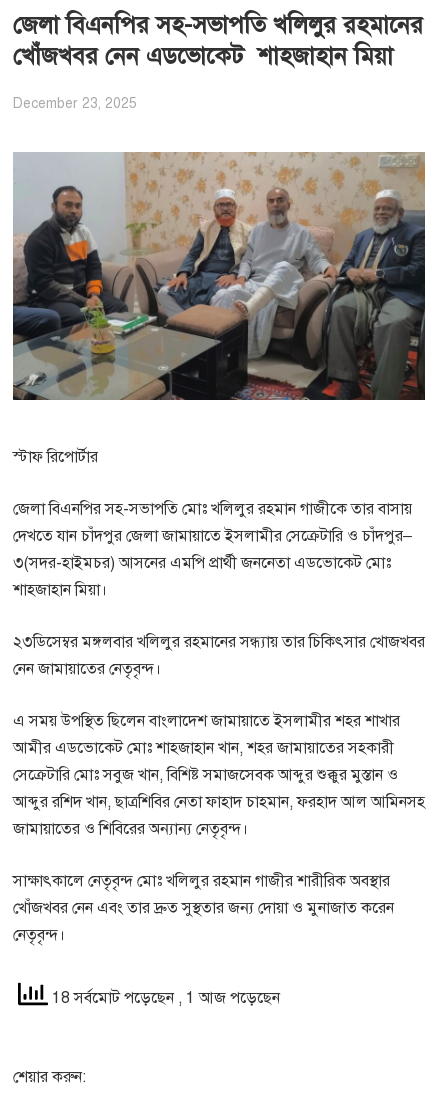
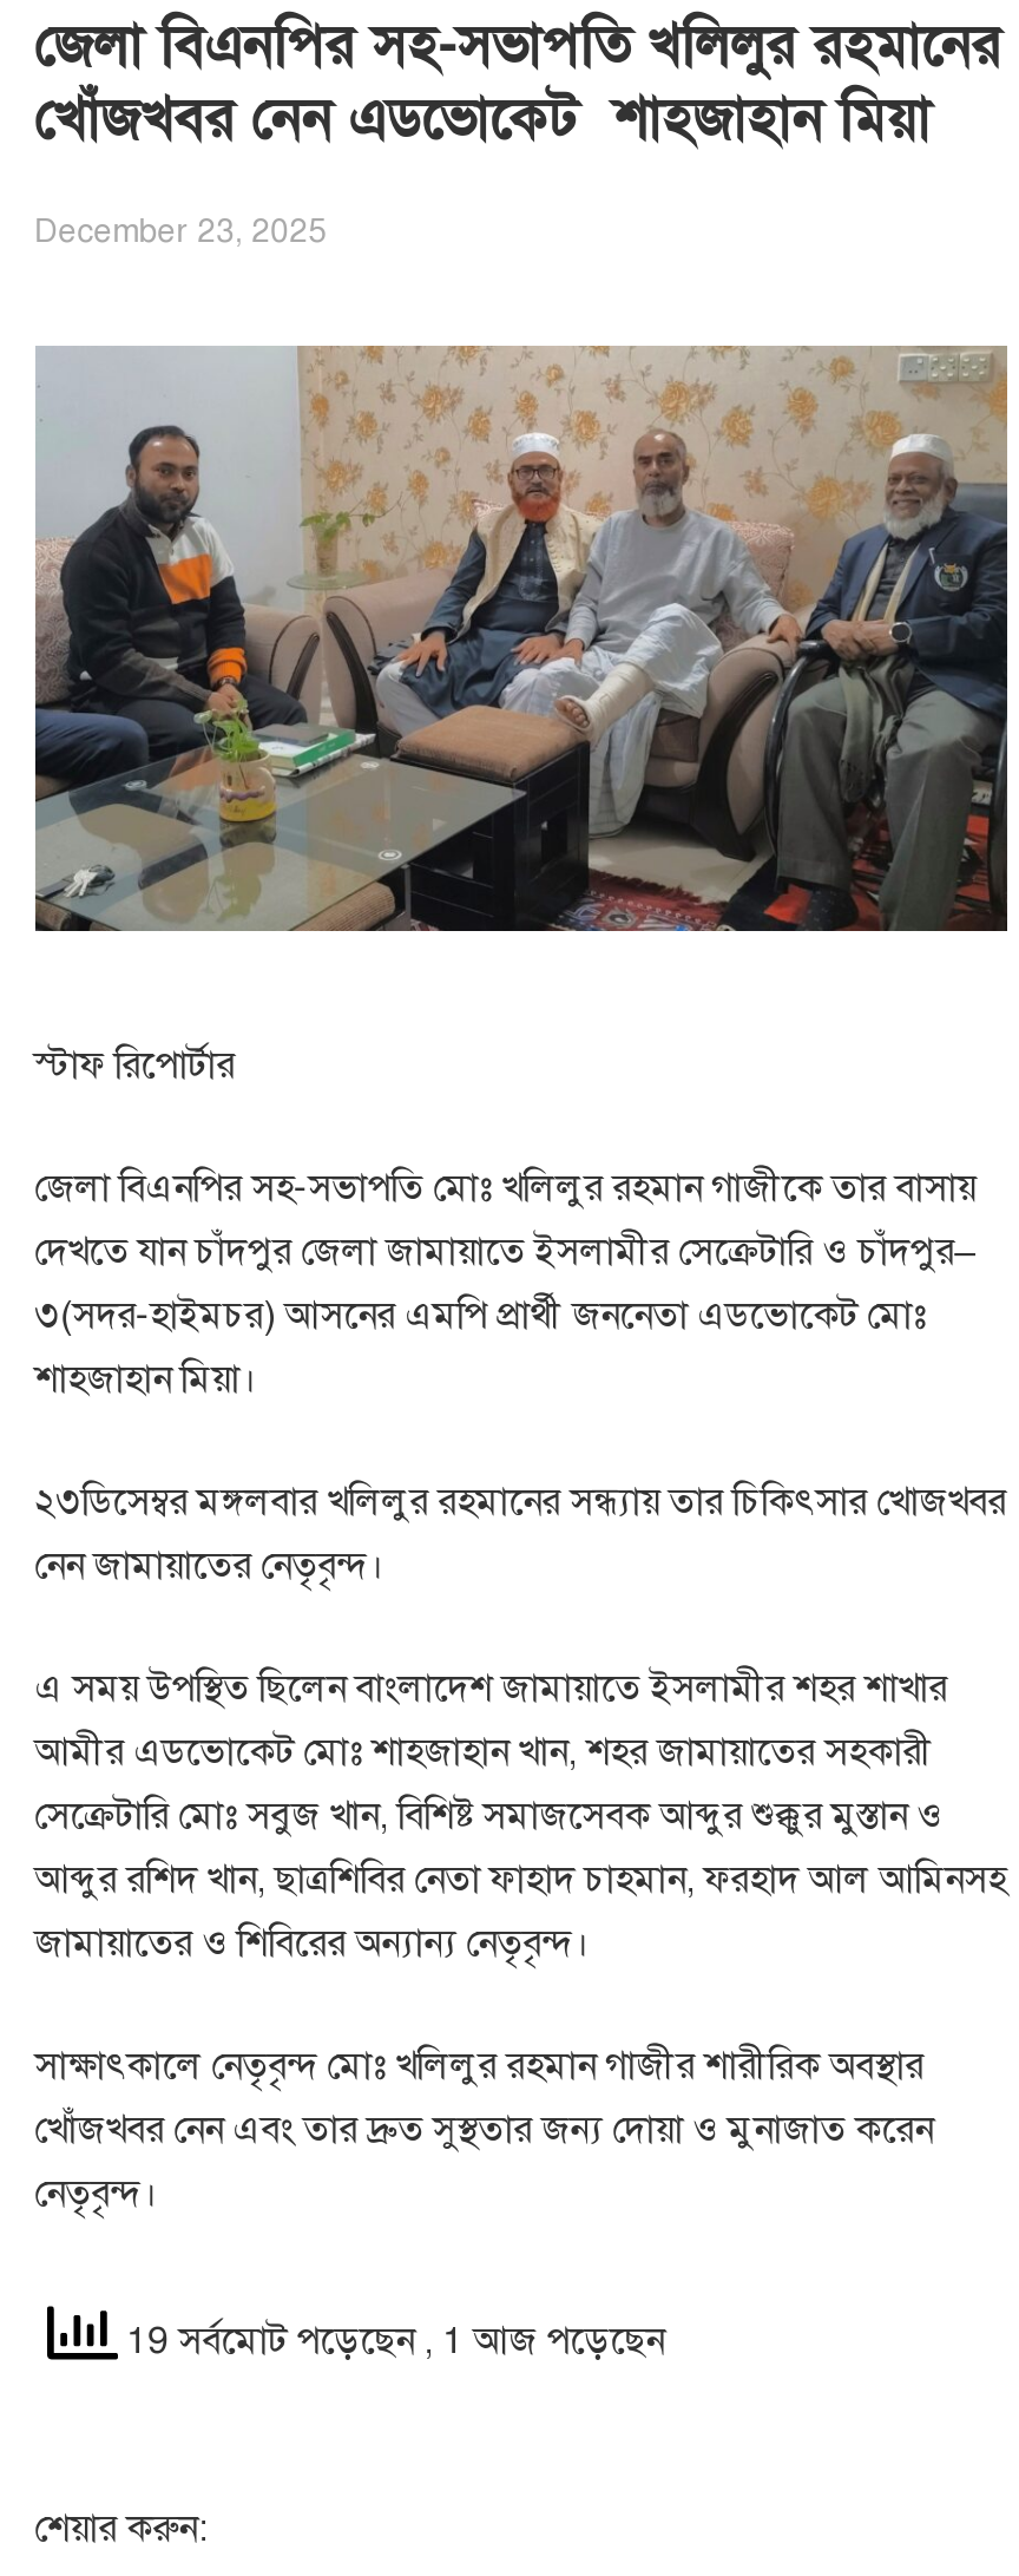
[48,987,280,1007] 18 সর্বমোট পড়েছেন, 1 আজ পড়েছেন -> [117,2317,664,2364] 19 সর্বমোট পড়েছেন, 1 আজ পড়েছেন

